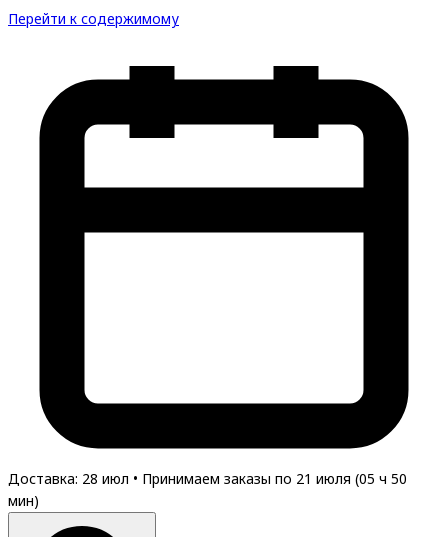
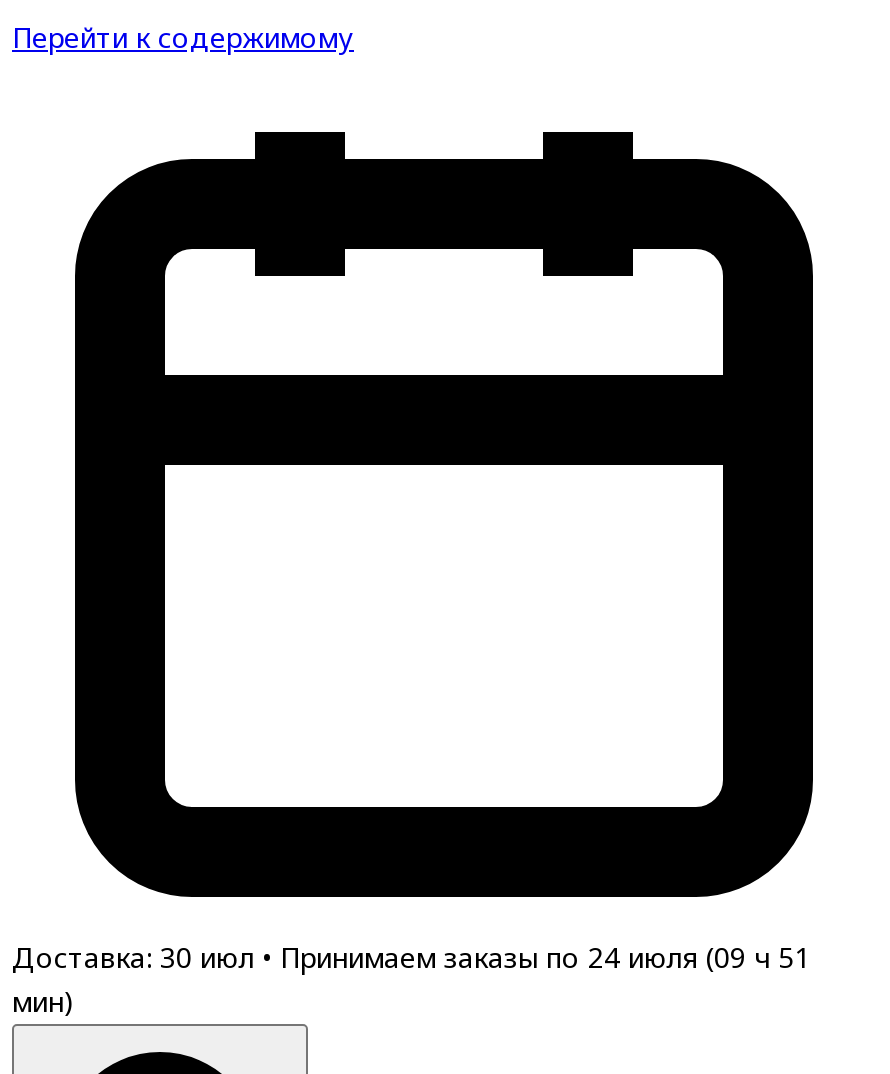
[8,469,407,488] Доставка: 28 июл • Принимаем заказы по 21 июля (05 ч 50 -> [12,938,810,976] Доставка: 30 июл • Принимаем заказы по 24 июля (09 ч 51

